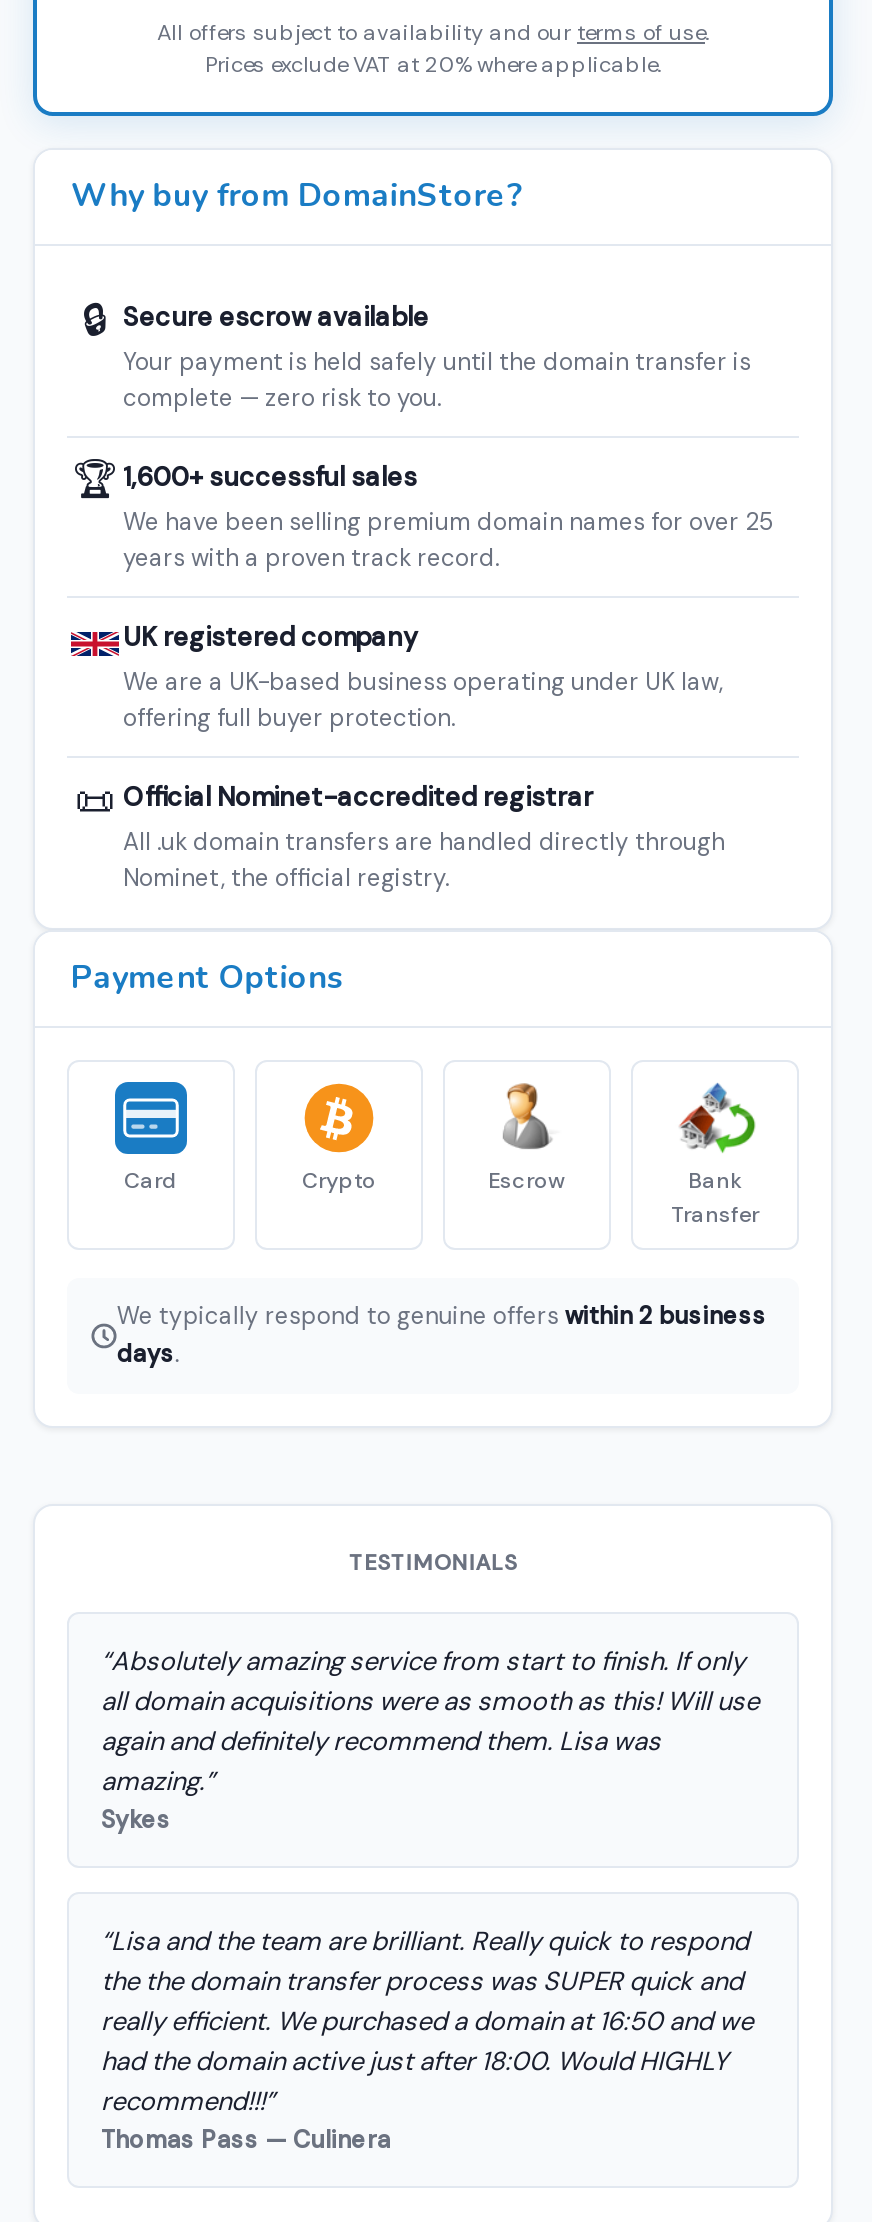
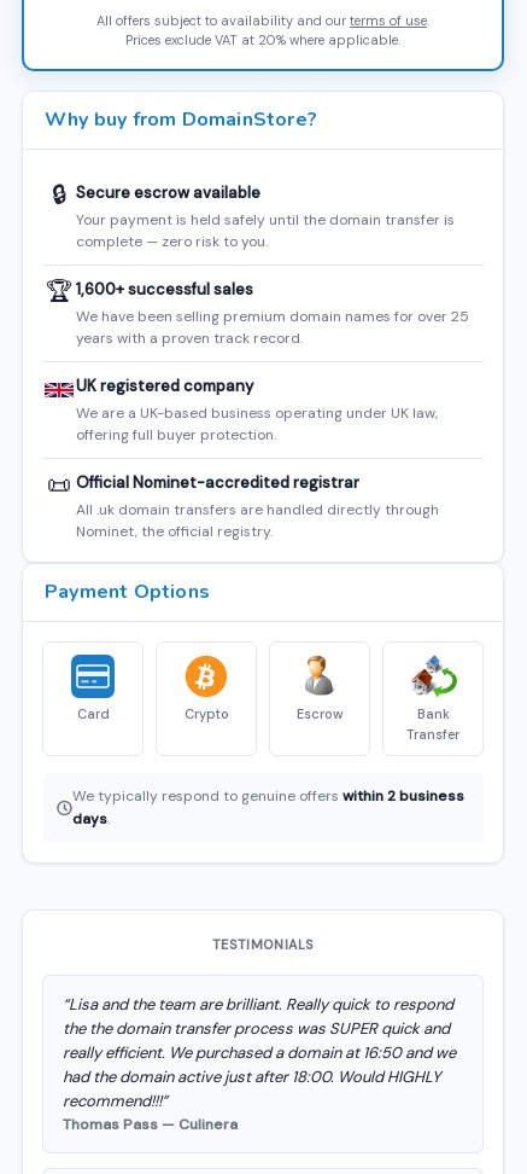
[101,1644,759,1836] “Absolutely amazing service from start to finish. If only | all domain acquisitions were as smooth as this! Will use | again and definitely recommend them. Lisa was | amazing.” | Sykes -> none

